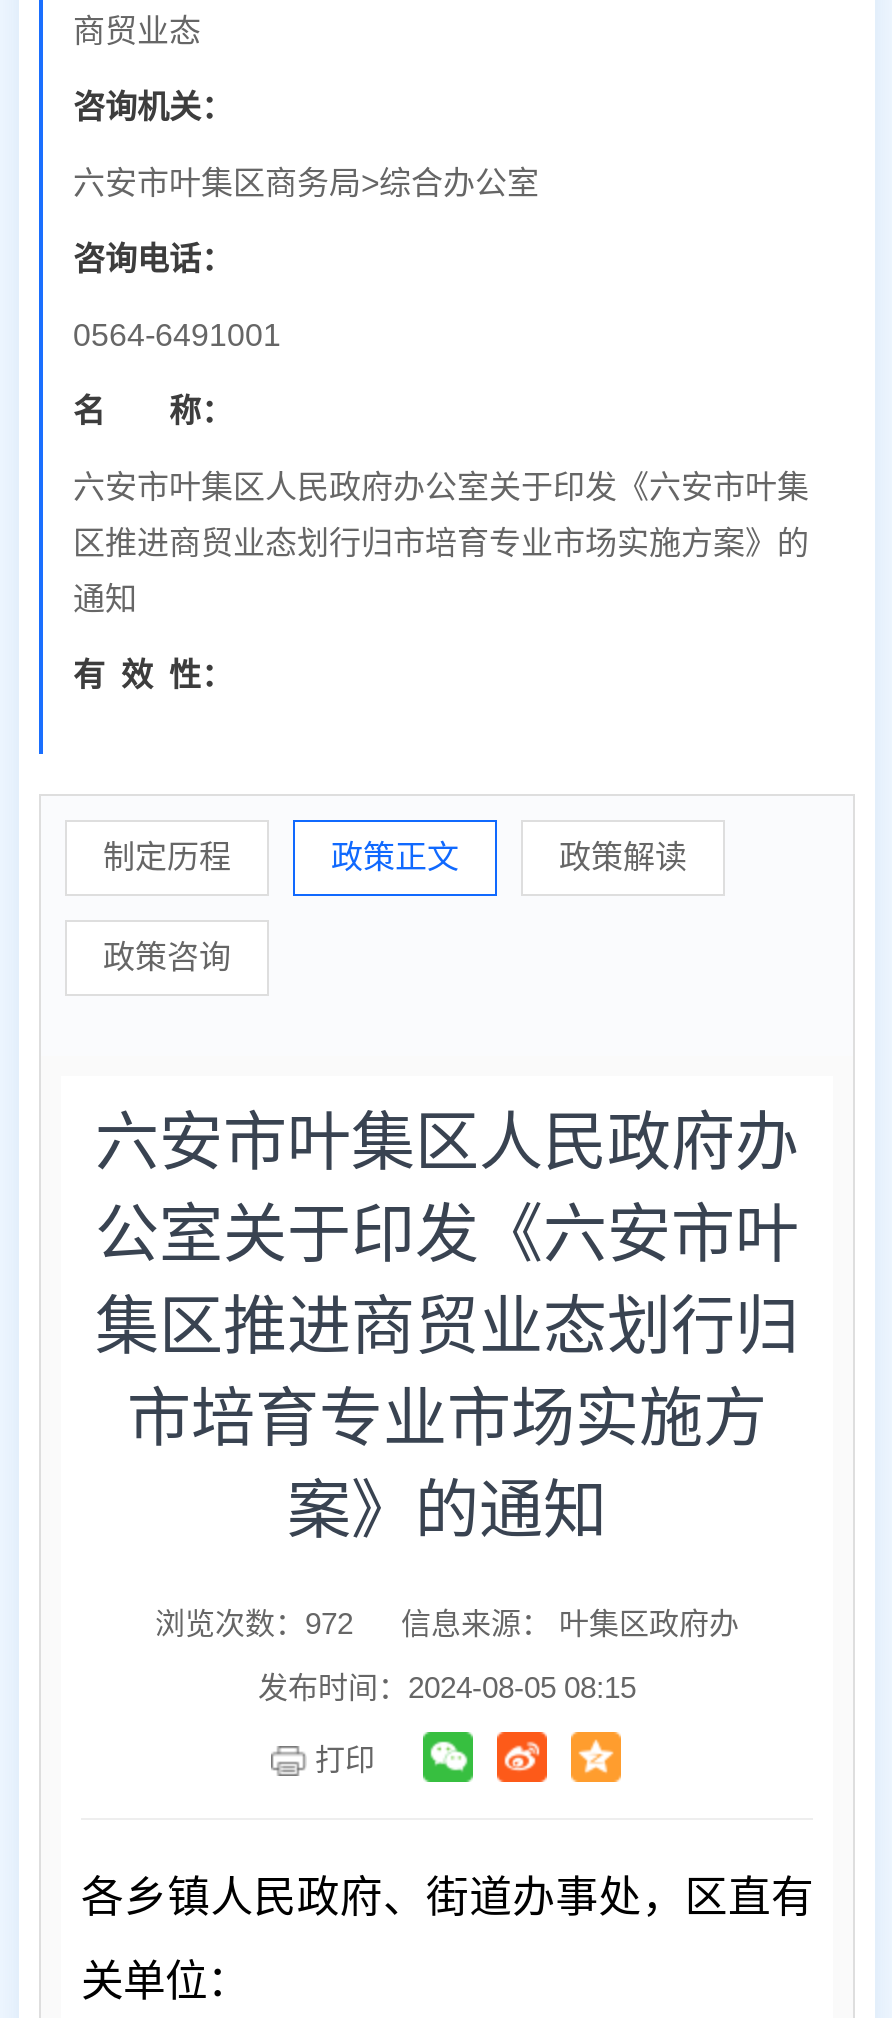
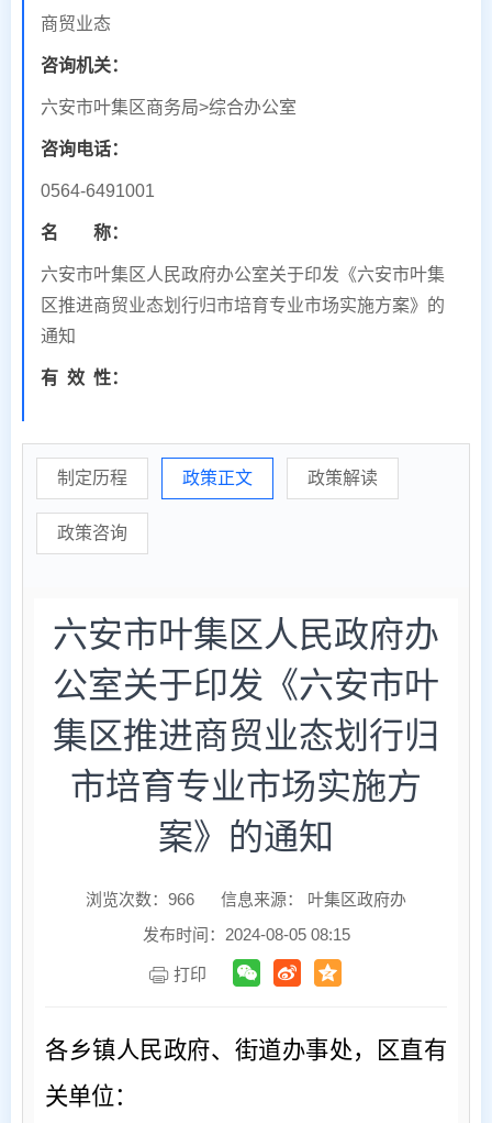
[155,1606,739,1640] 浏览次数：972 信息来源： 叶集区政府办 -> [86,890,406,908] 浏览次数：966 信息来源： 叶集区政府办

